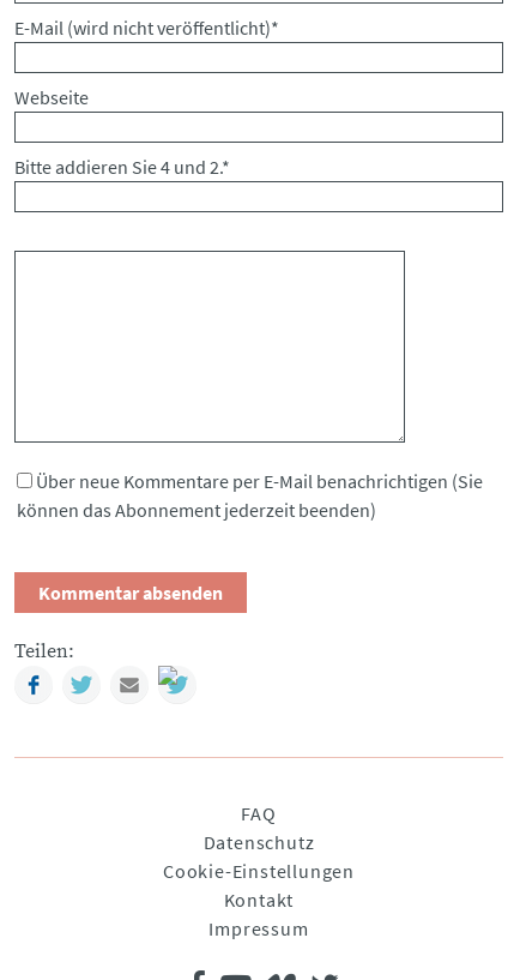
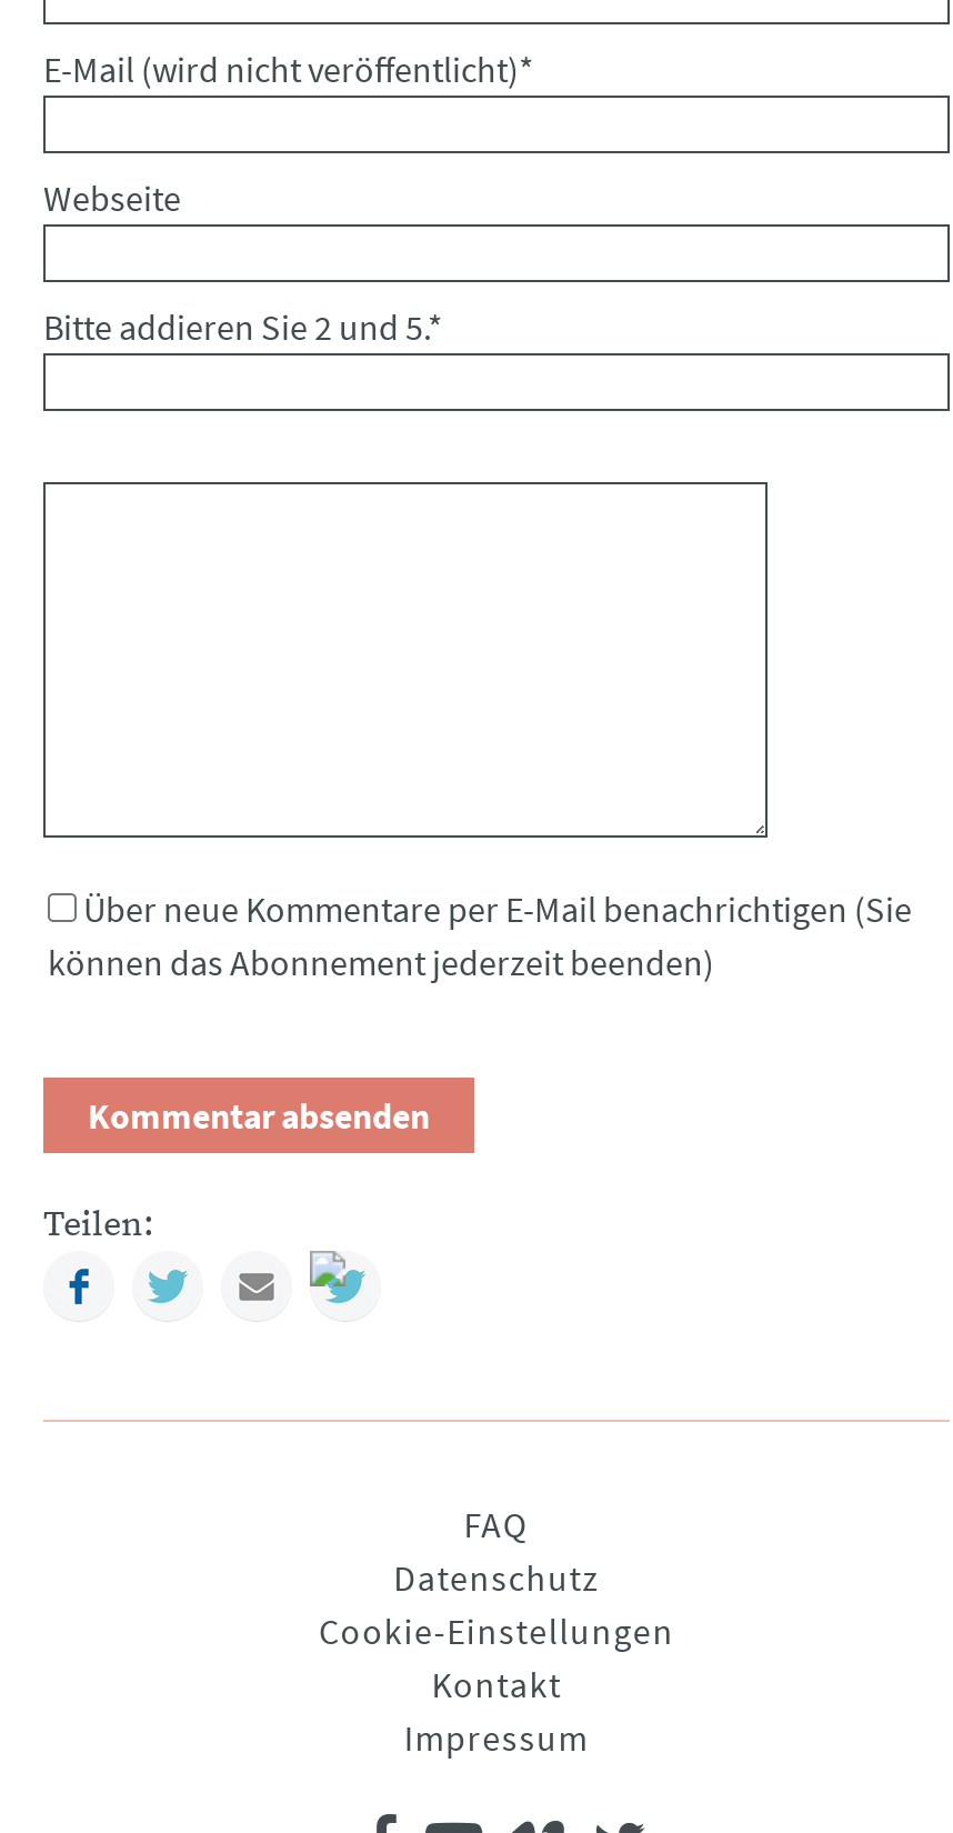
[14,155,230,179] Bitte addieren Sie 4 und 2.* -> [43,305,443,349] Bitte addieren Sie 2 und 5.*

